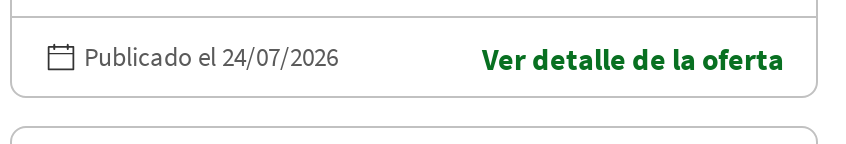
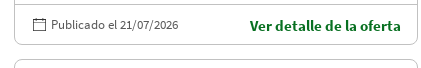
[84,39,338,73] Publicado el 24/07/2026 -> [51,16,178,33] Publicado el 21/07/2026

